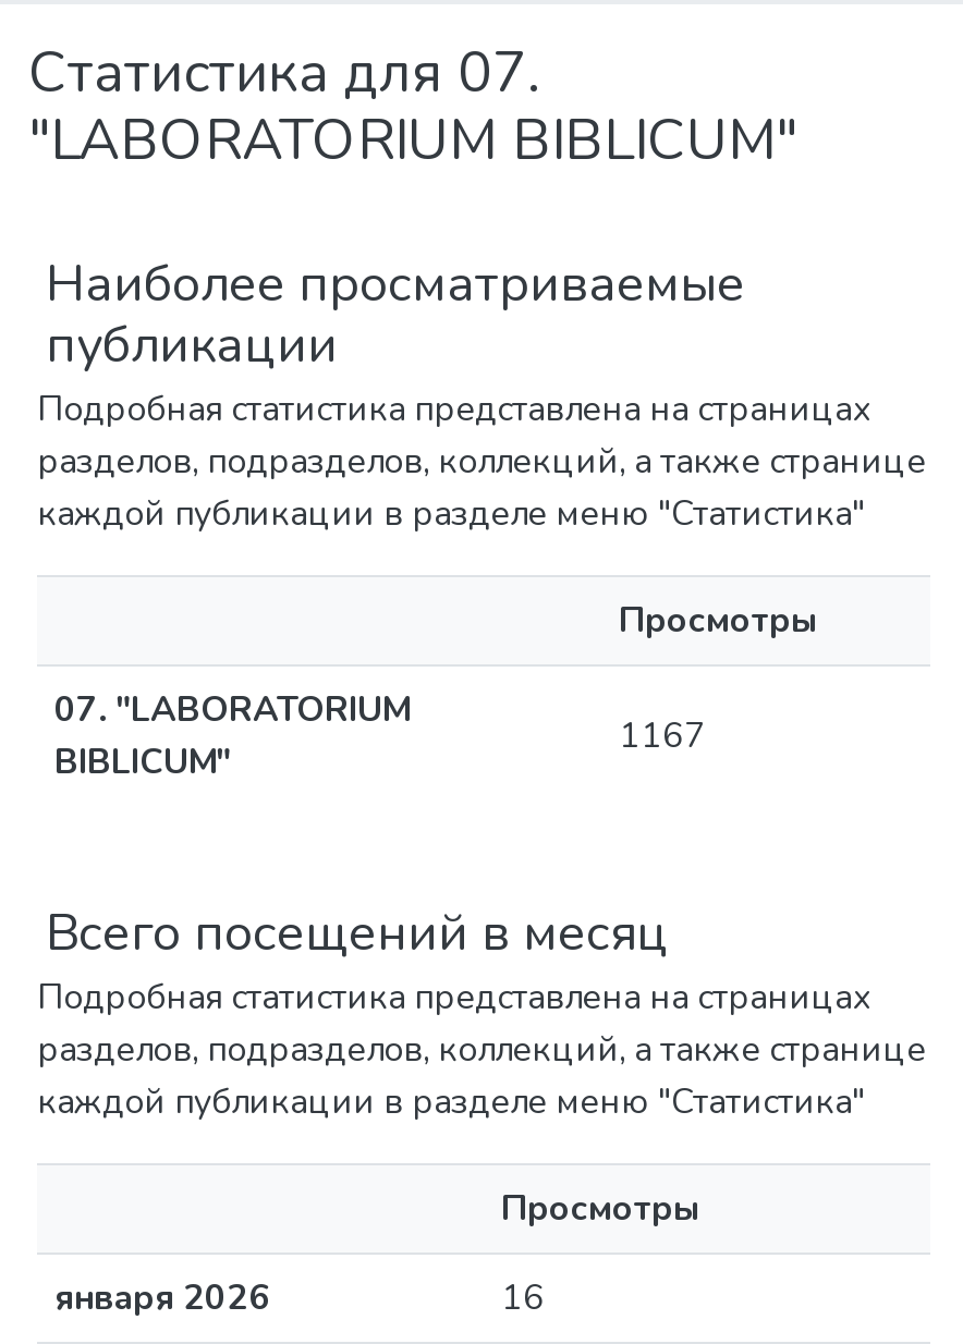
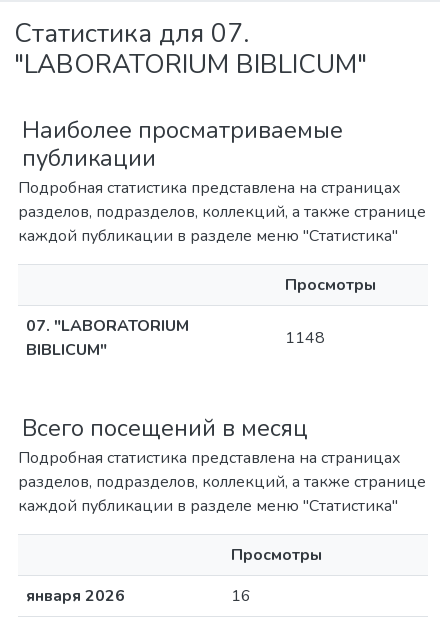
[619,712,706,760] 1167 -> [285,327,325,349] 1148

